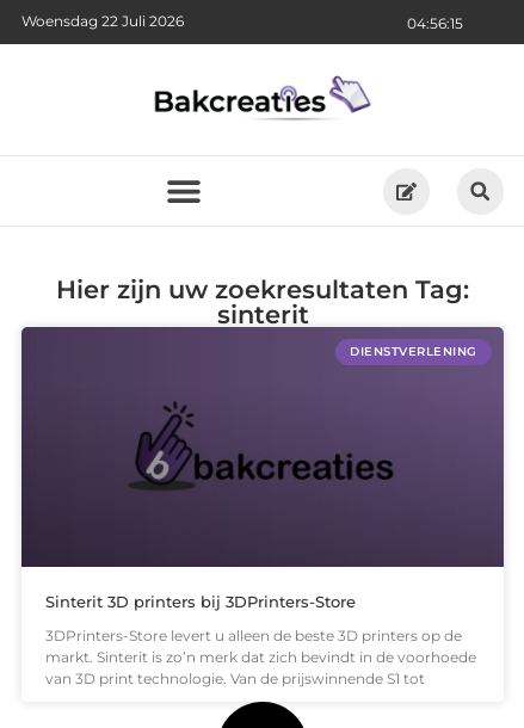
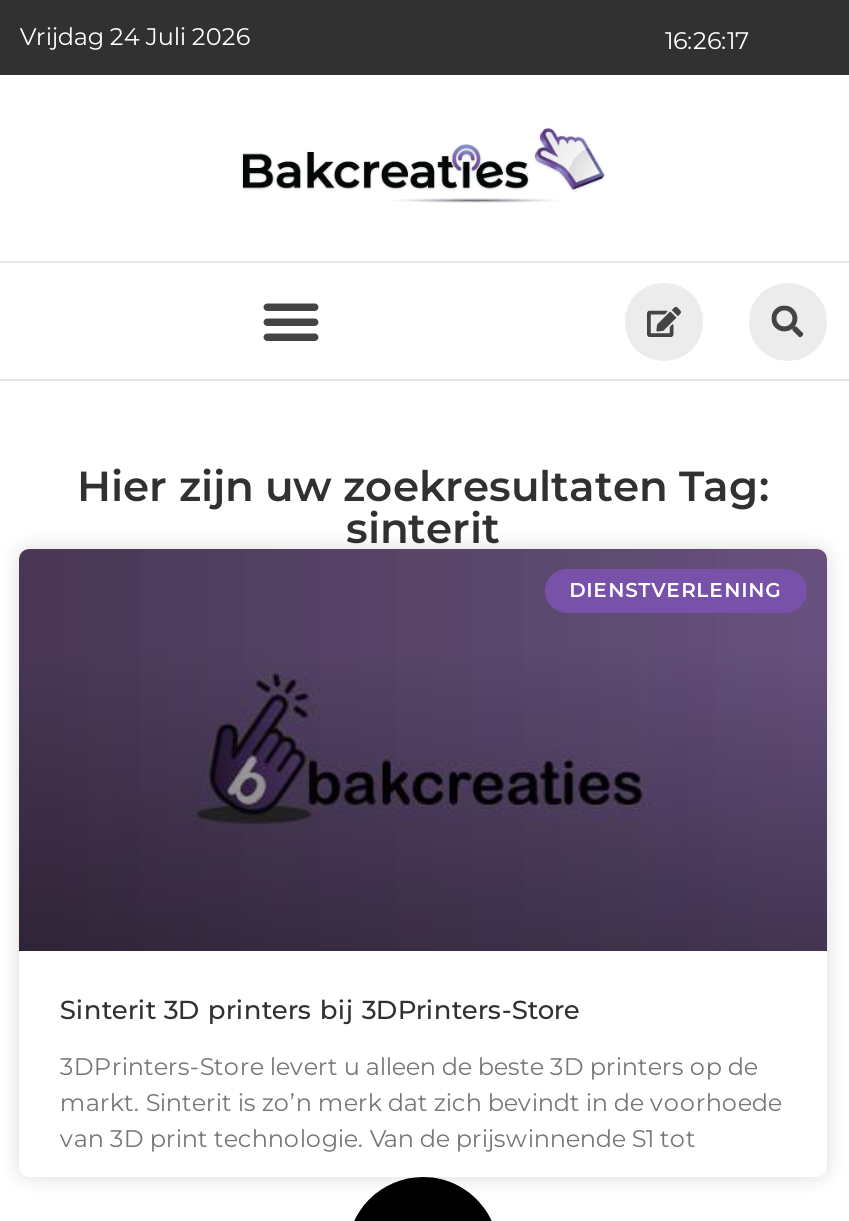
[22,12,184,30] Woensdag 22 Juli 2026 -> [20,21,250,51] Vrijdag 24 Juli 2026
[407,14,463,32] 04:56:15 -> [665,25,749,55] 16:26:17

